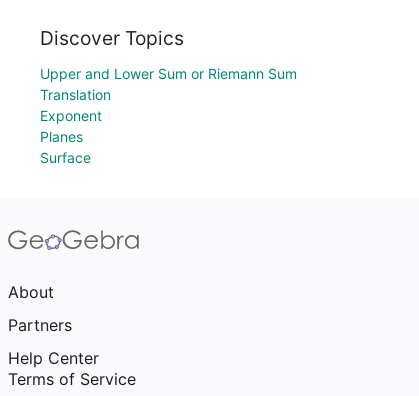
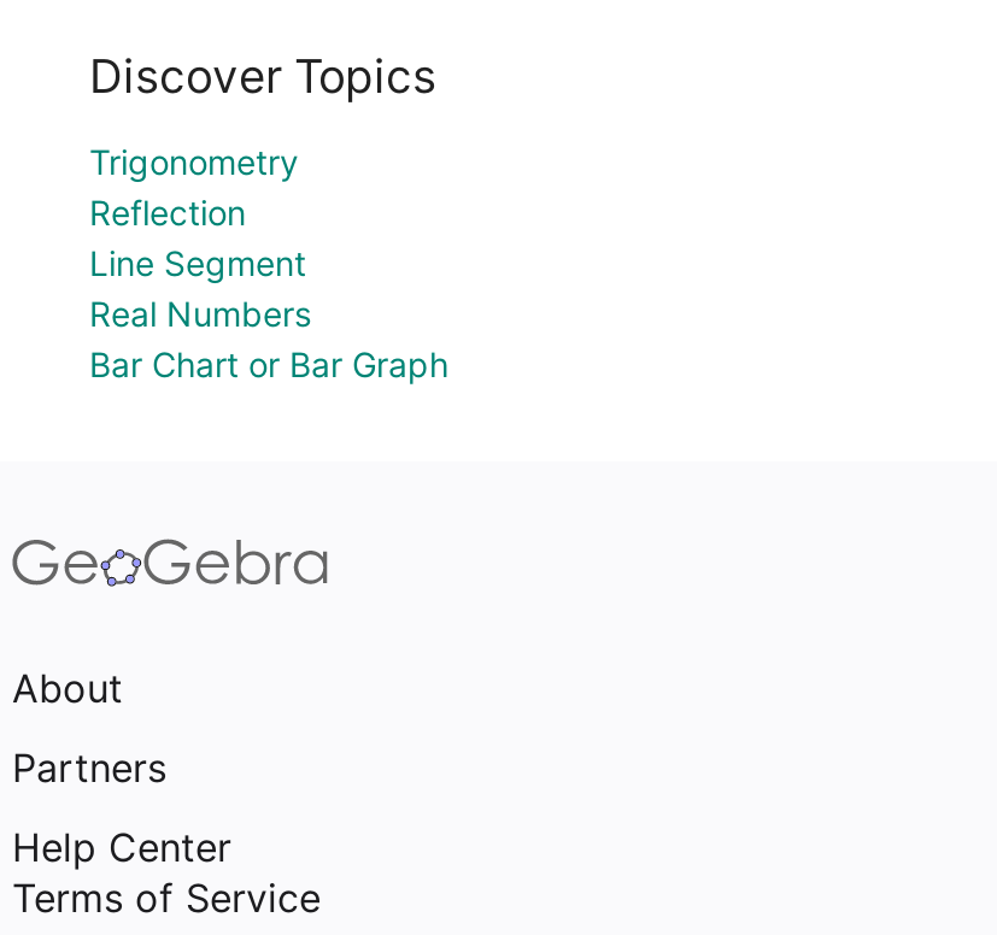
[40,65,297,166] Upper and Lower Sum or Riemann Sum | Translation | Exponent | Planes | Surface -> [89,141,448,384] Trigonometry | Reflection | Line Segment | Real Numbers | Bar Chart or Bar Graph

